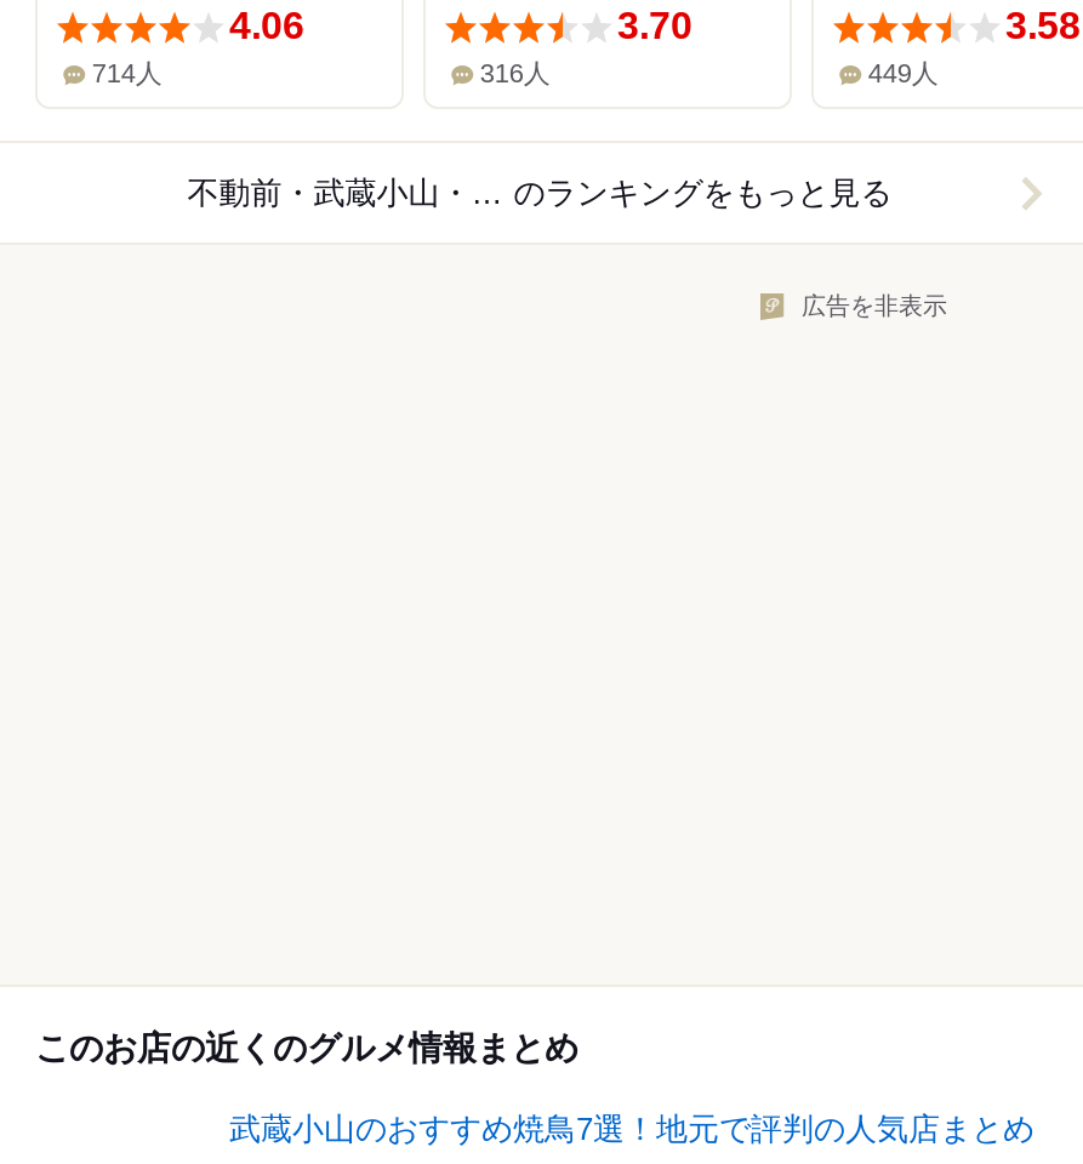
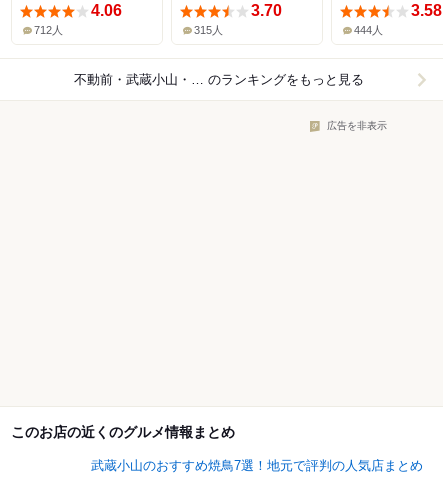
[92,59,162,88] 714人 -> [34,24,63,36] 712人
[480,59,550,88] 316人 -> [194,24,223,36] 315人
[868,59,938,88] 449人 -> [354,24,383,36] 444人

